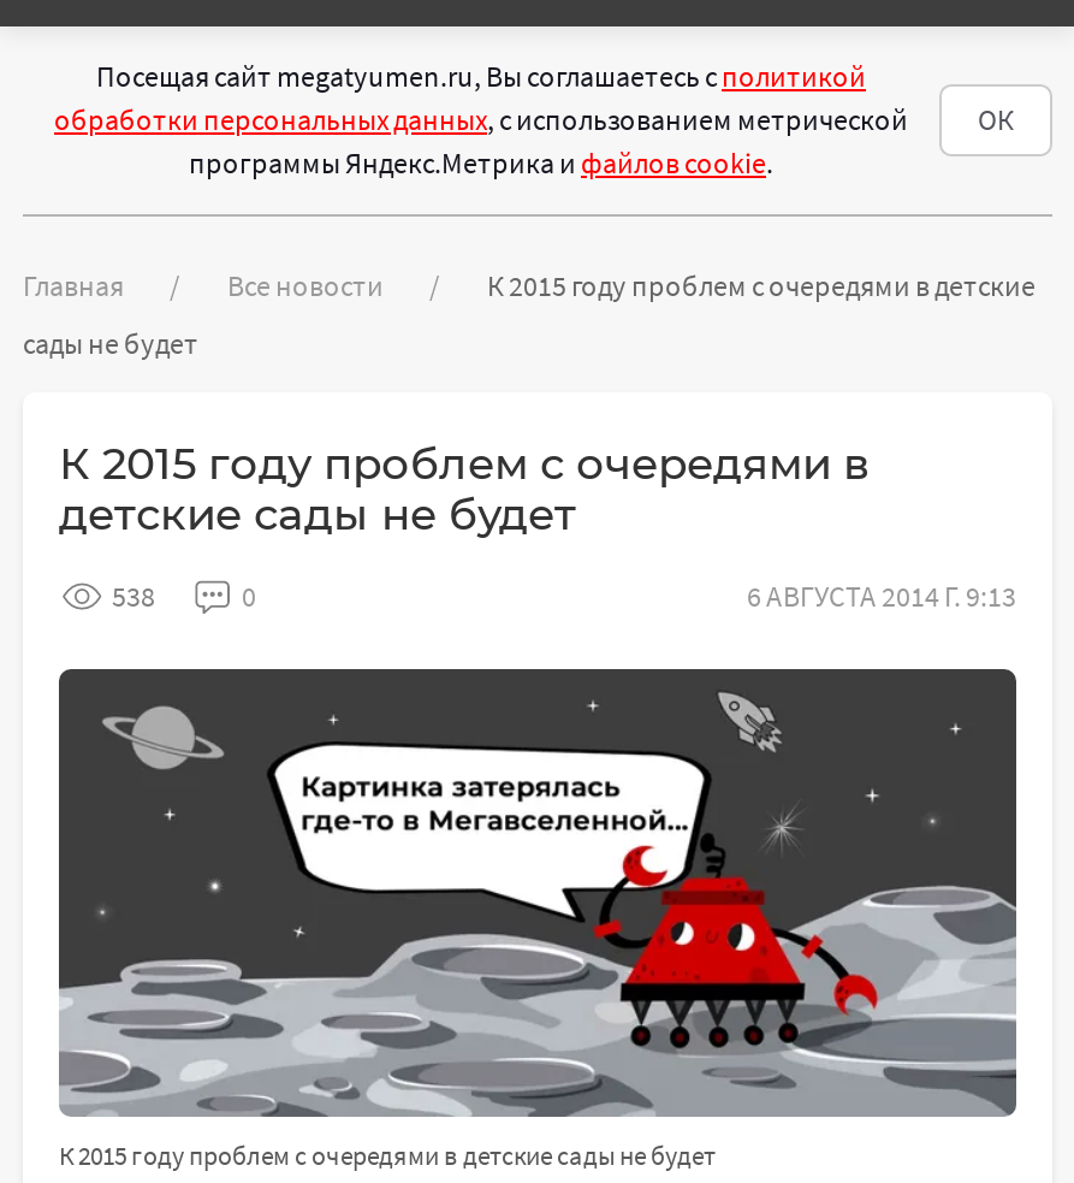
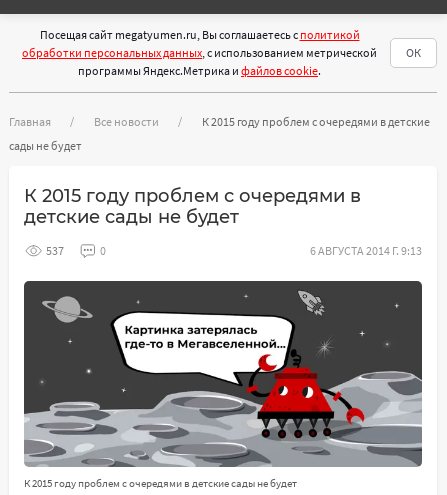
[112,578,155,614] 538 -> [46,243,64,258] 537

